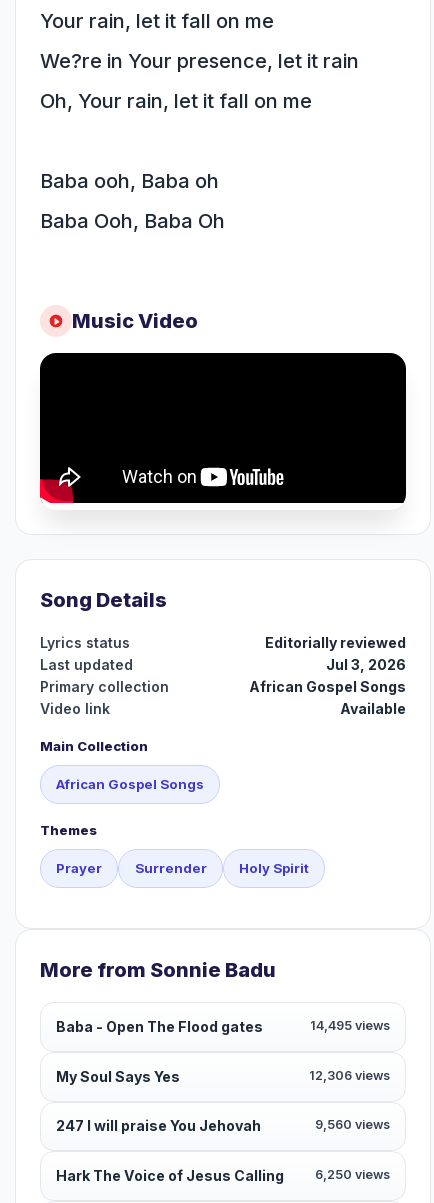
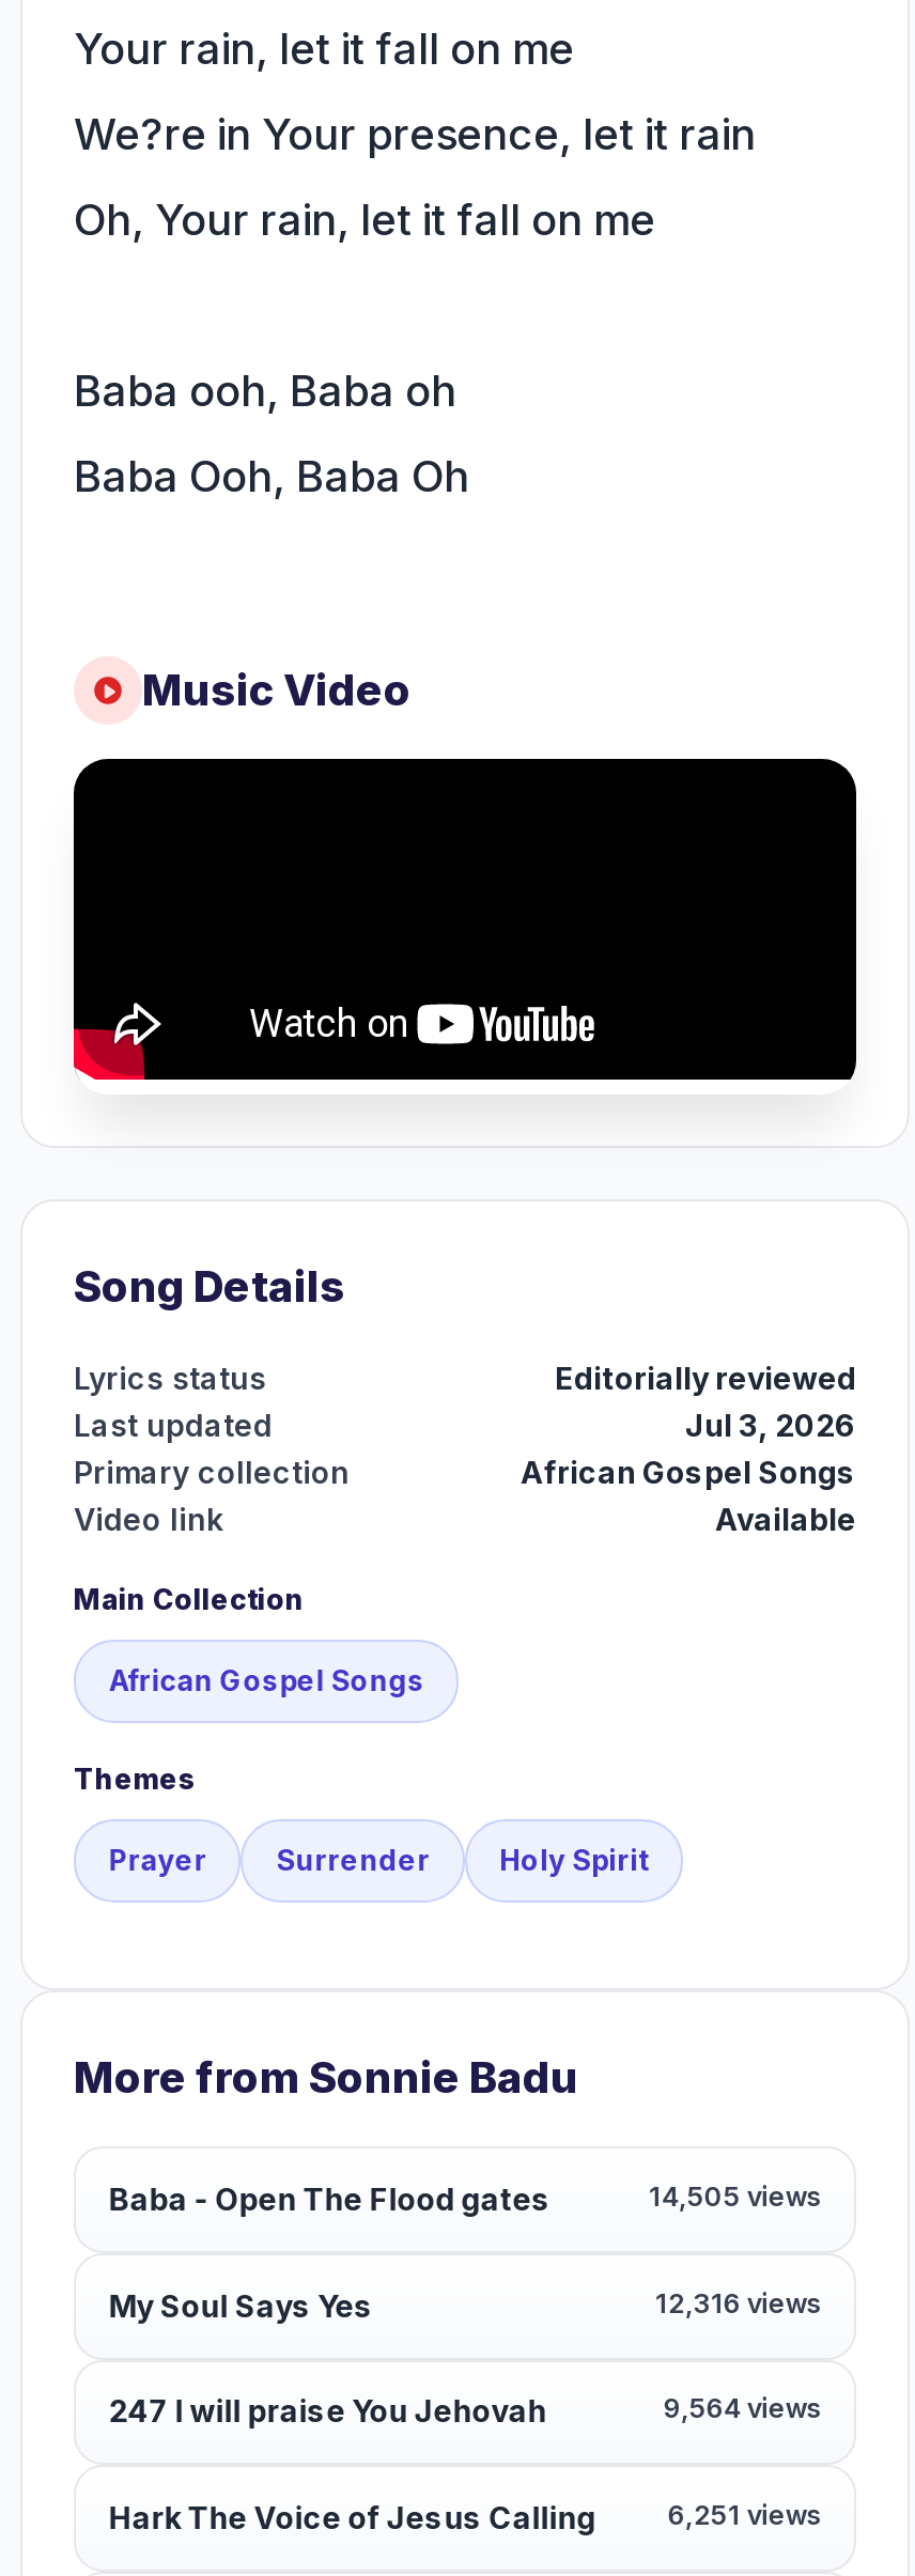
[310,1018,390,1033] 14,495 views -> [648,2181,822,2213] 14,505 views
[309,1068,390,1083] 12,306 views -> [655,2287,822,2319] 12,316 views
[315,1117,390,1132] 9,560 views -> [663,2393,822,2425] 9,564 views
[315,1167,390,1182] 6,250 views -> [668,2499,822,2531] 6,251 views

